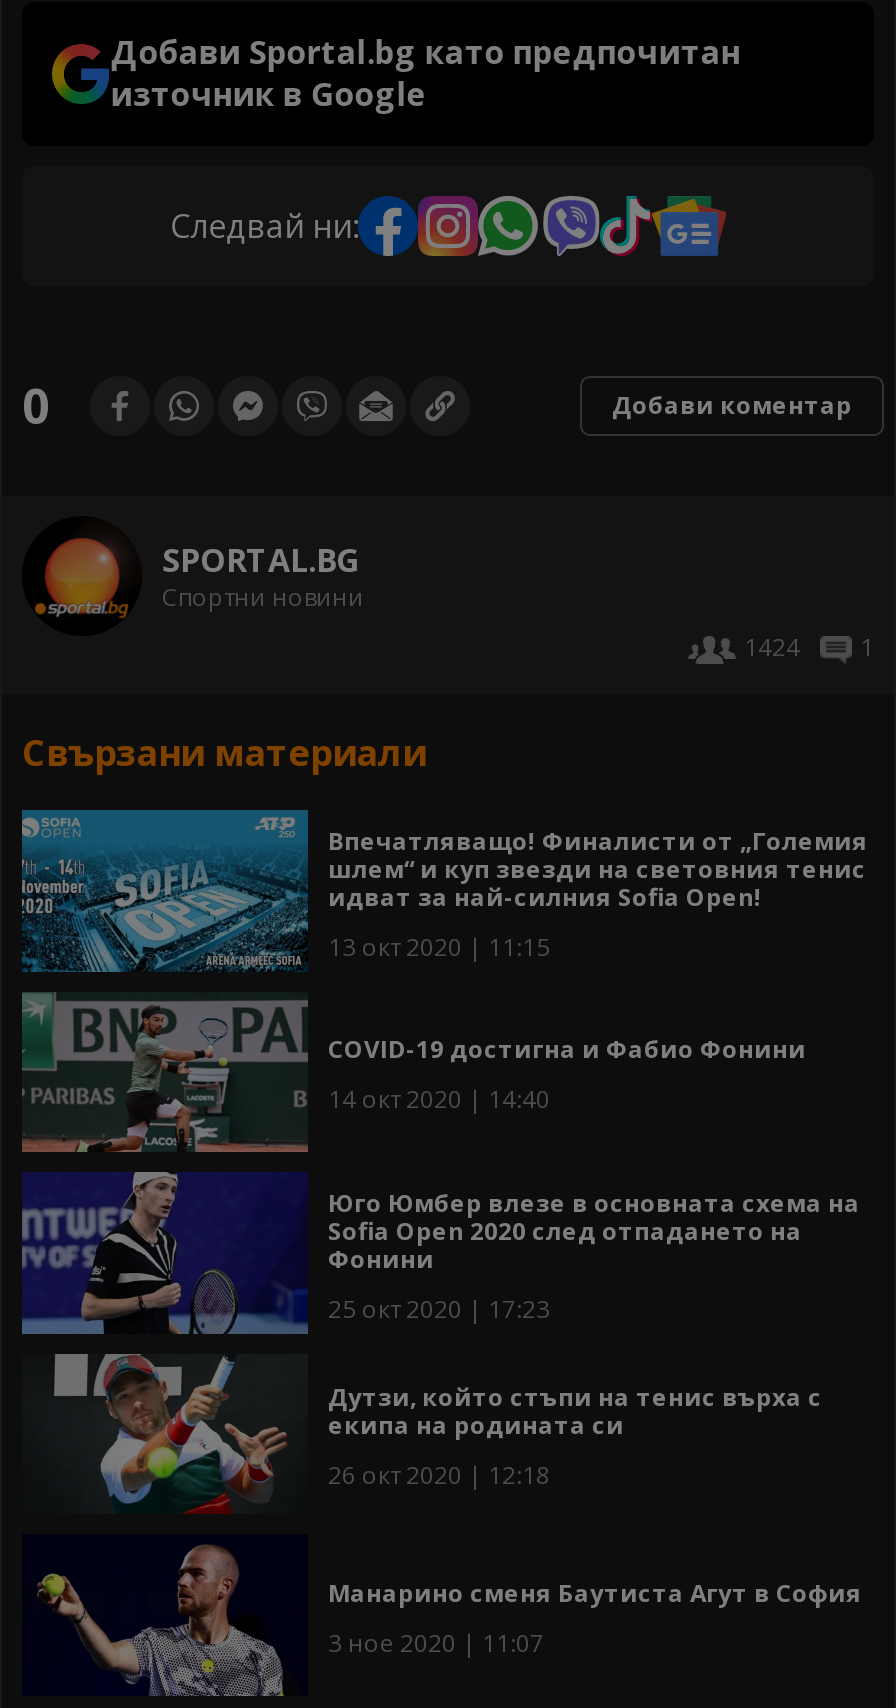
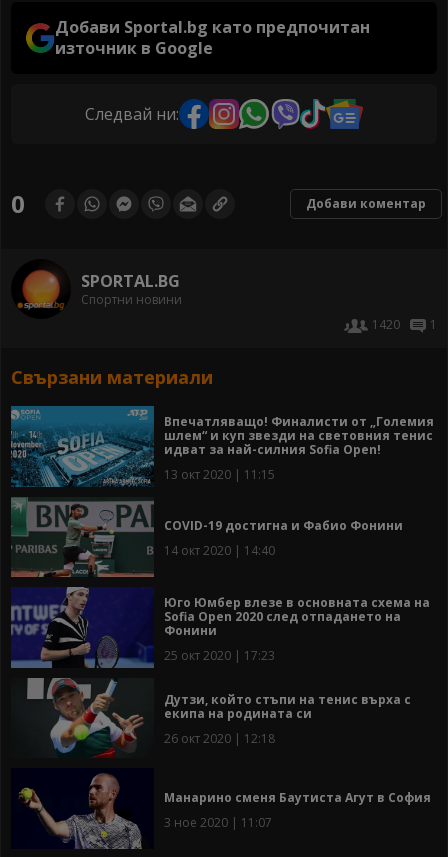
[744,630,874,664] 1424 1 -> [372,316,437,333] 1420 1

